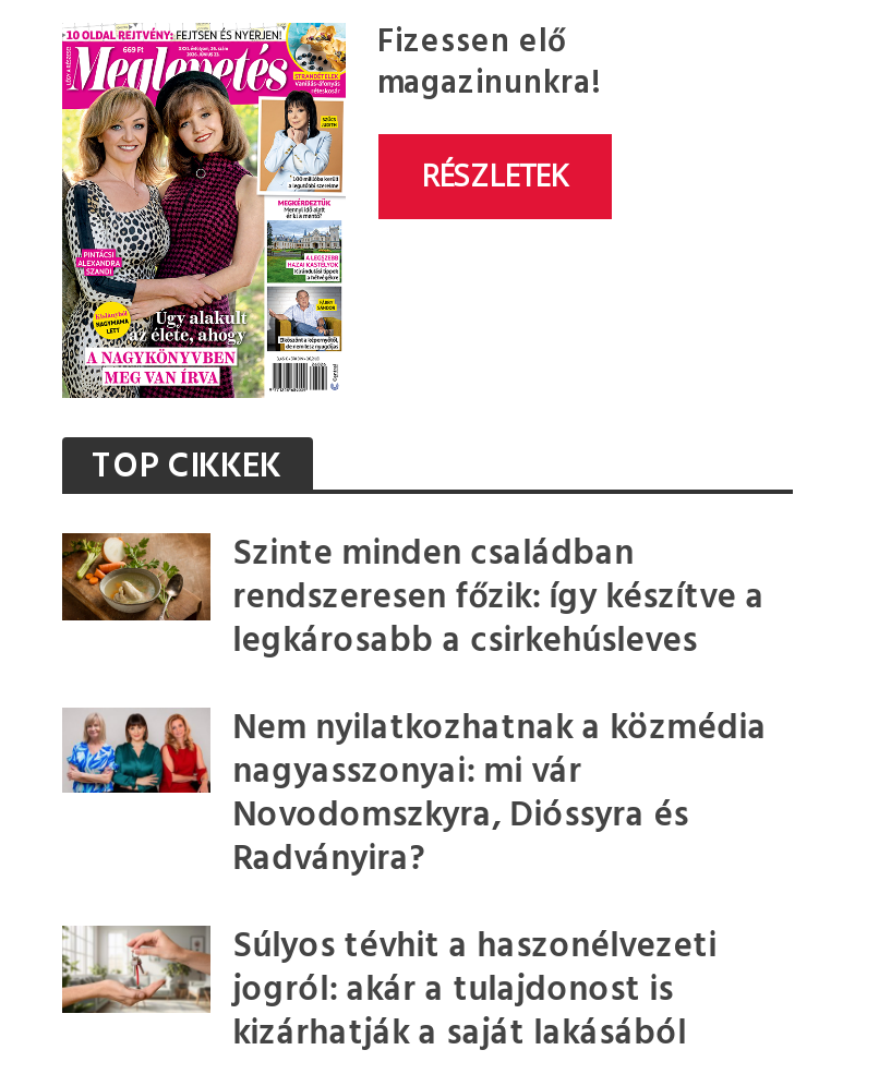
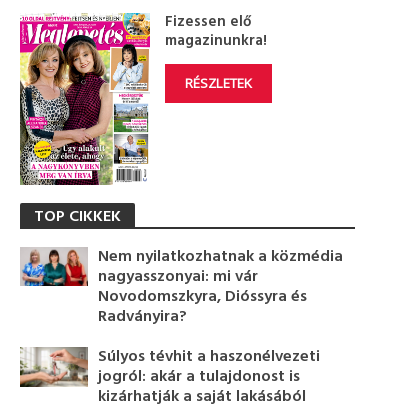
[60,527,765,671] [image] | Szinte minden családban | rendszeresen főzik: így készítve a | legkárosabb a csirkehúsleves -> none

